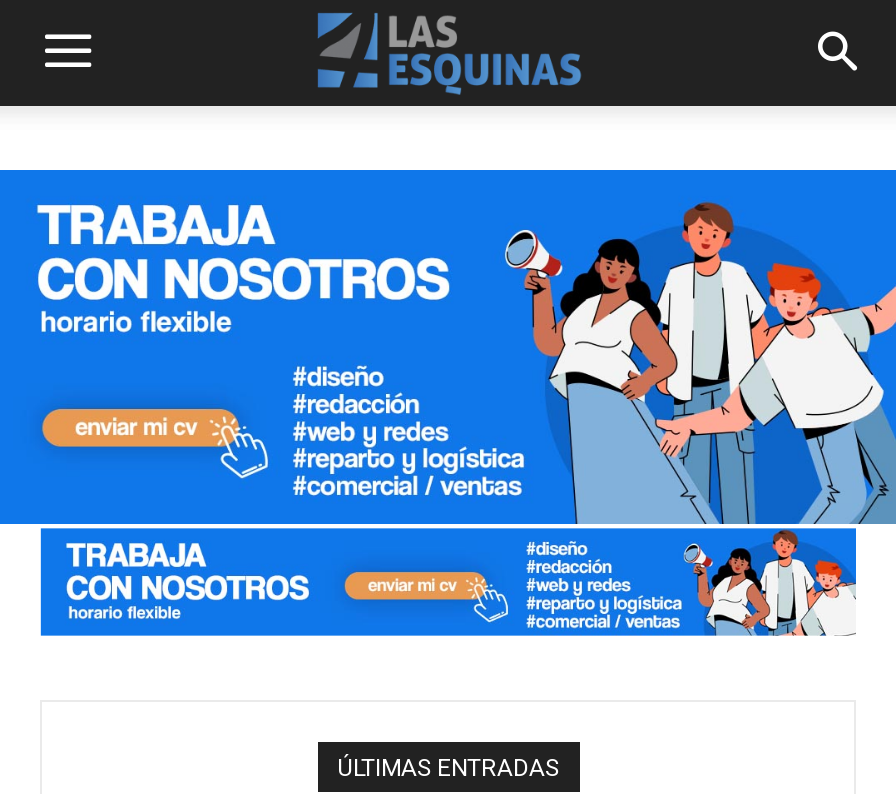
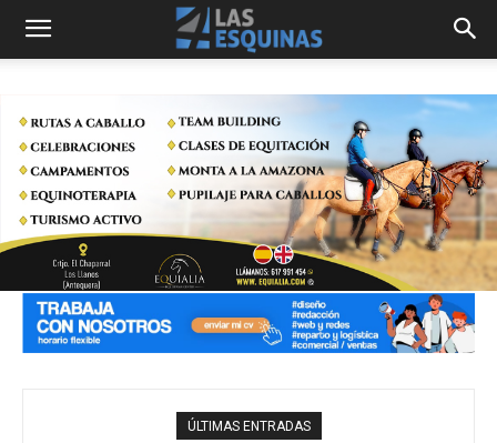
[6,168,890,526] [image] -> [3,93,494,292] [image]

